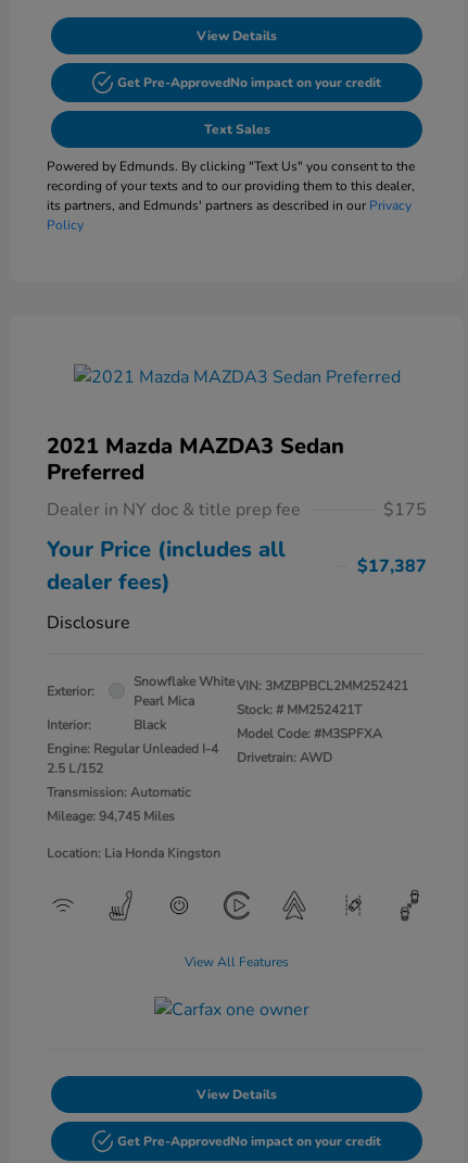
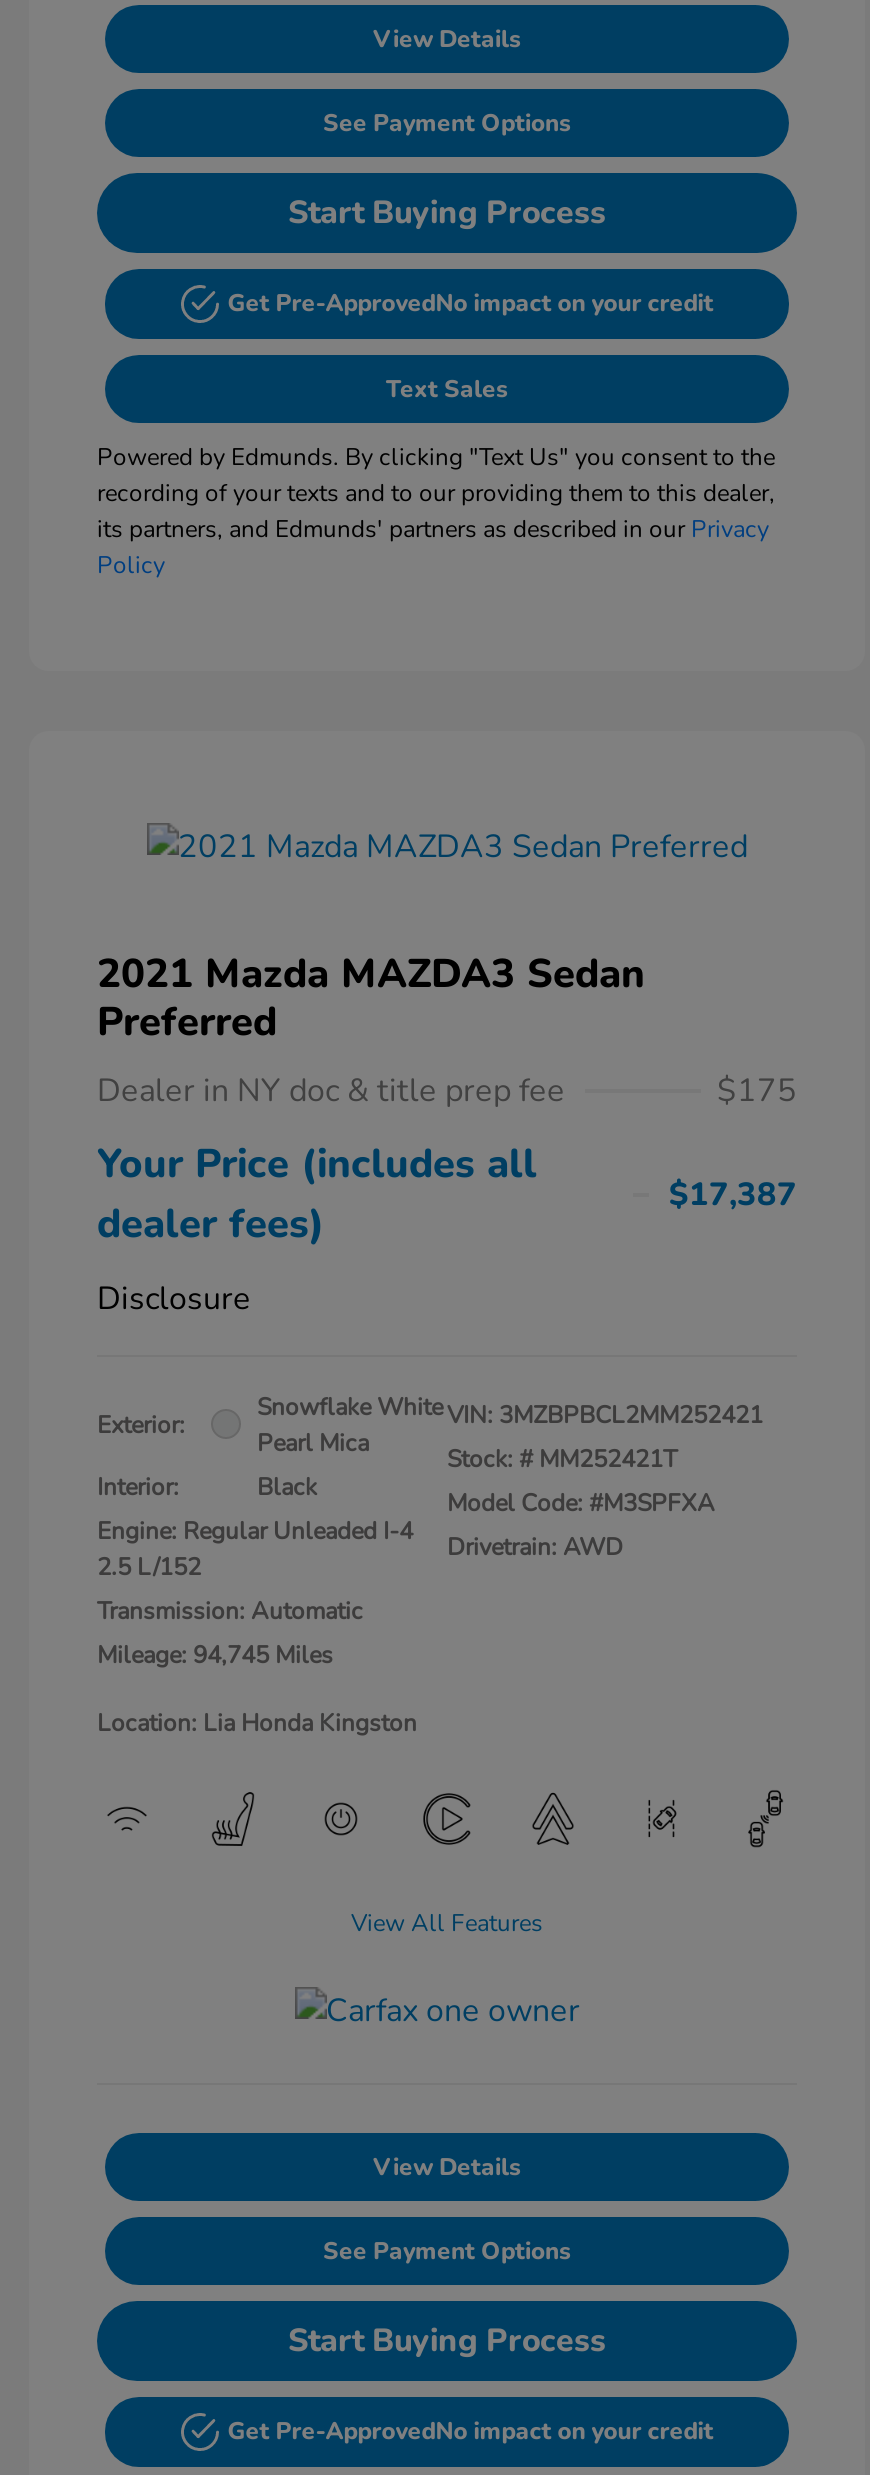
none -> [288,106,606,234] See Payment Options | Start Buying Process
none -> [288,2234,606,2362] See Payment Options | Start Buying Process

